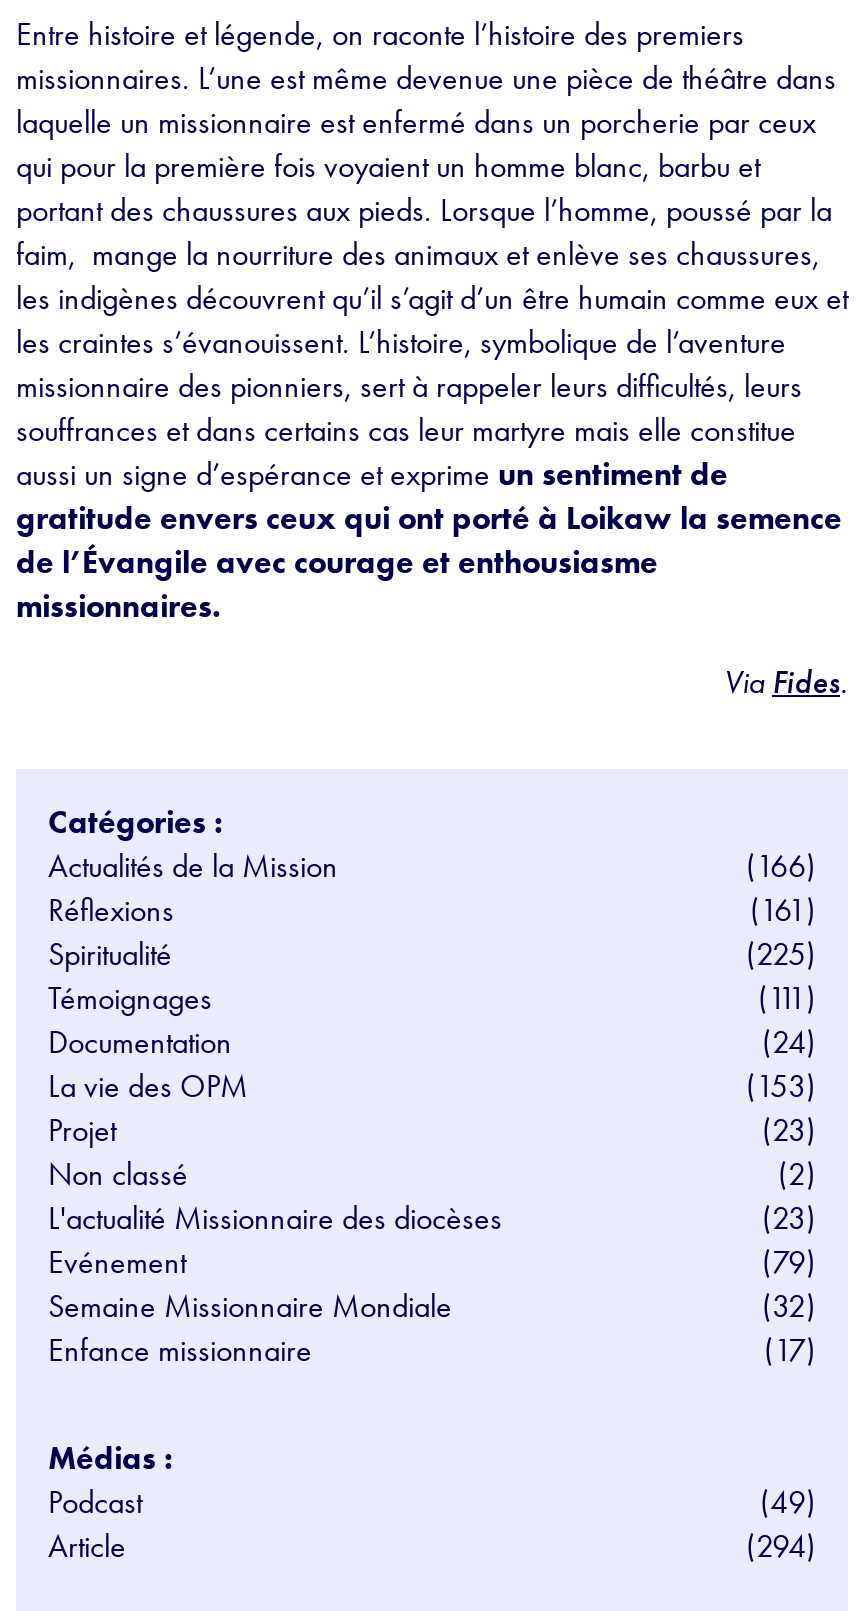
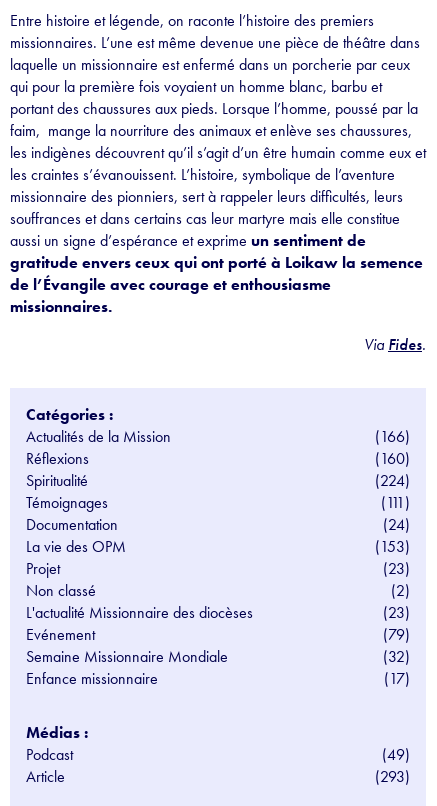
[750,889,816,931] (161) -> [375,448,410,469] (160)
[746,933,816,975] (225) -> [375,470,410,491] (224)
[746,1525,816,1567] (294) -> [375,766,410,787] (293)

